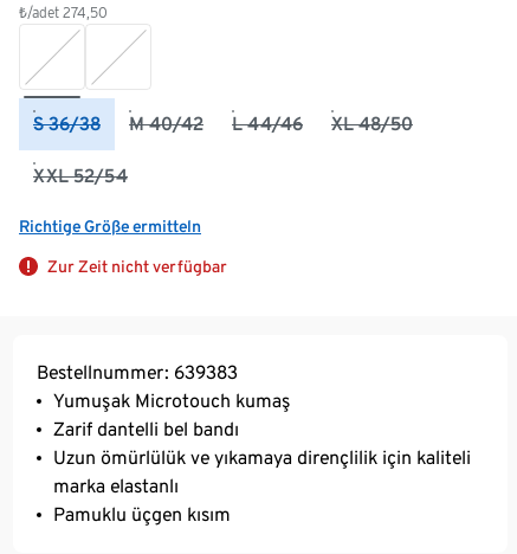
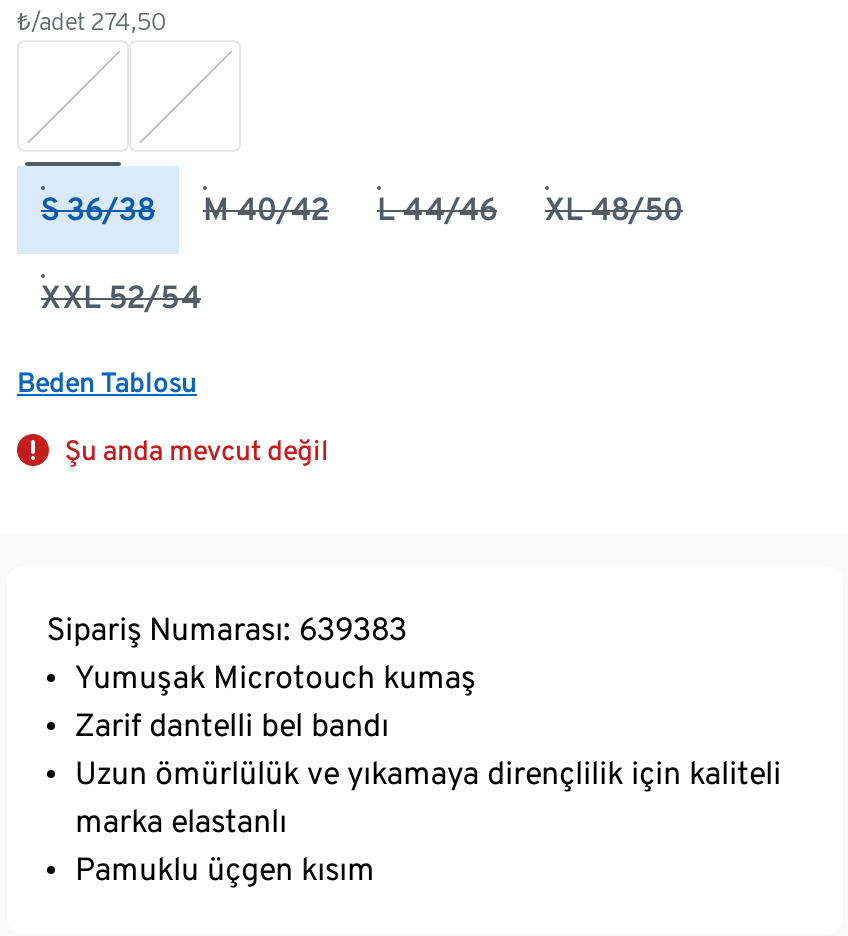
[19,216,201,235] Richtige Größe ermitteln -> [17,366,197,398] Beden Tablosu
[47,257,227,276] Zur Zeit nicht verfügbar -> [65,434,329,466] Şu anda mevcut değil
[37,361,238,383] Bestellnummer: 639383 -> [47,610,407,648] Sipariş Numarası: 639383

